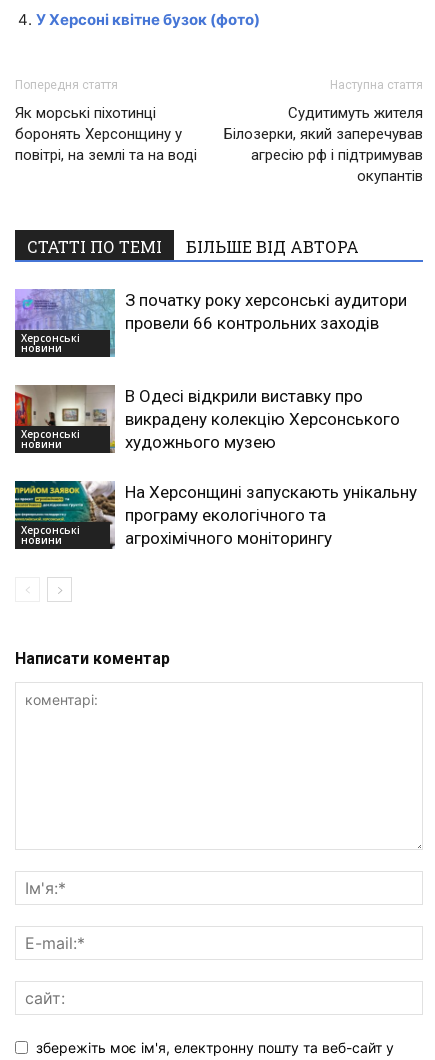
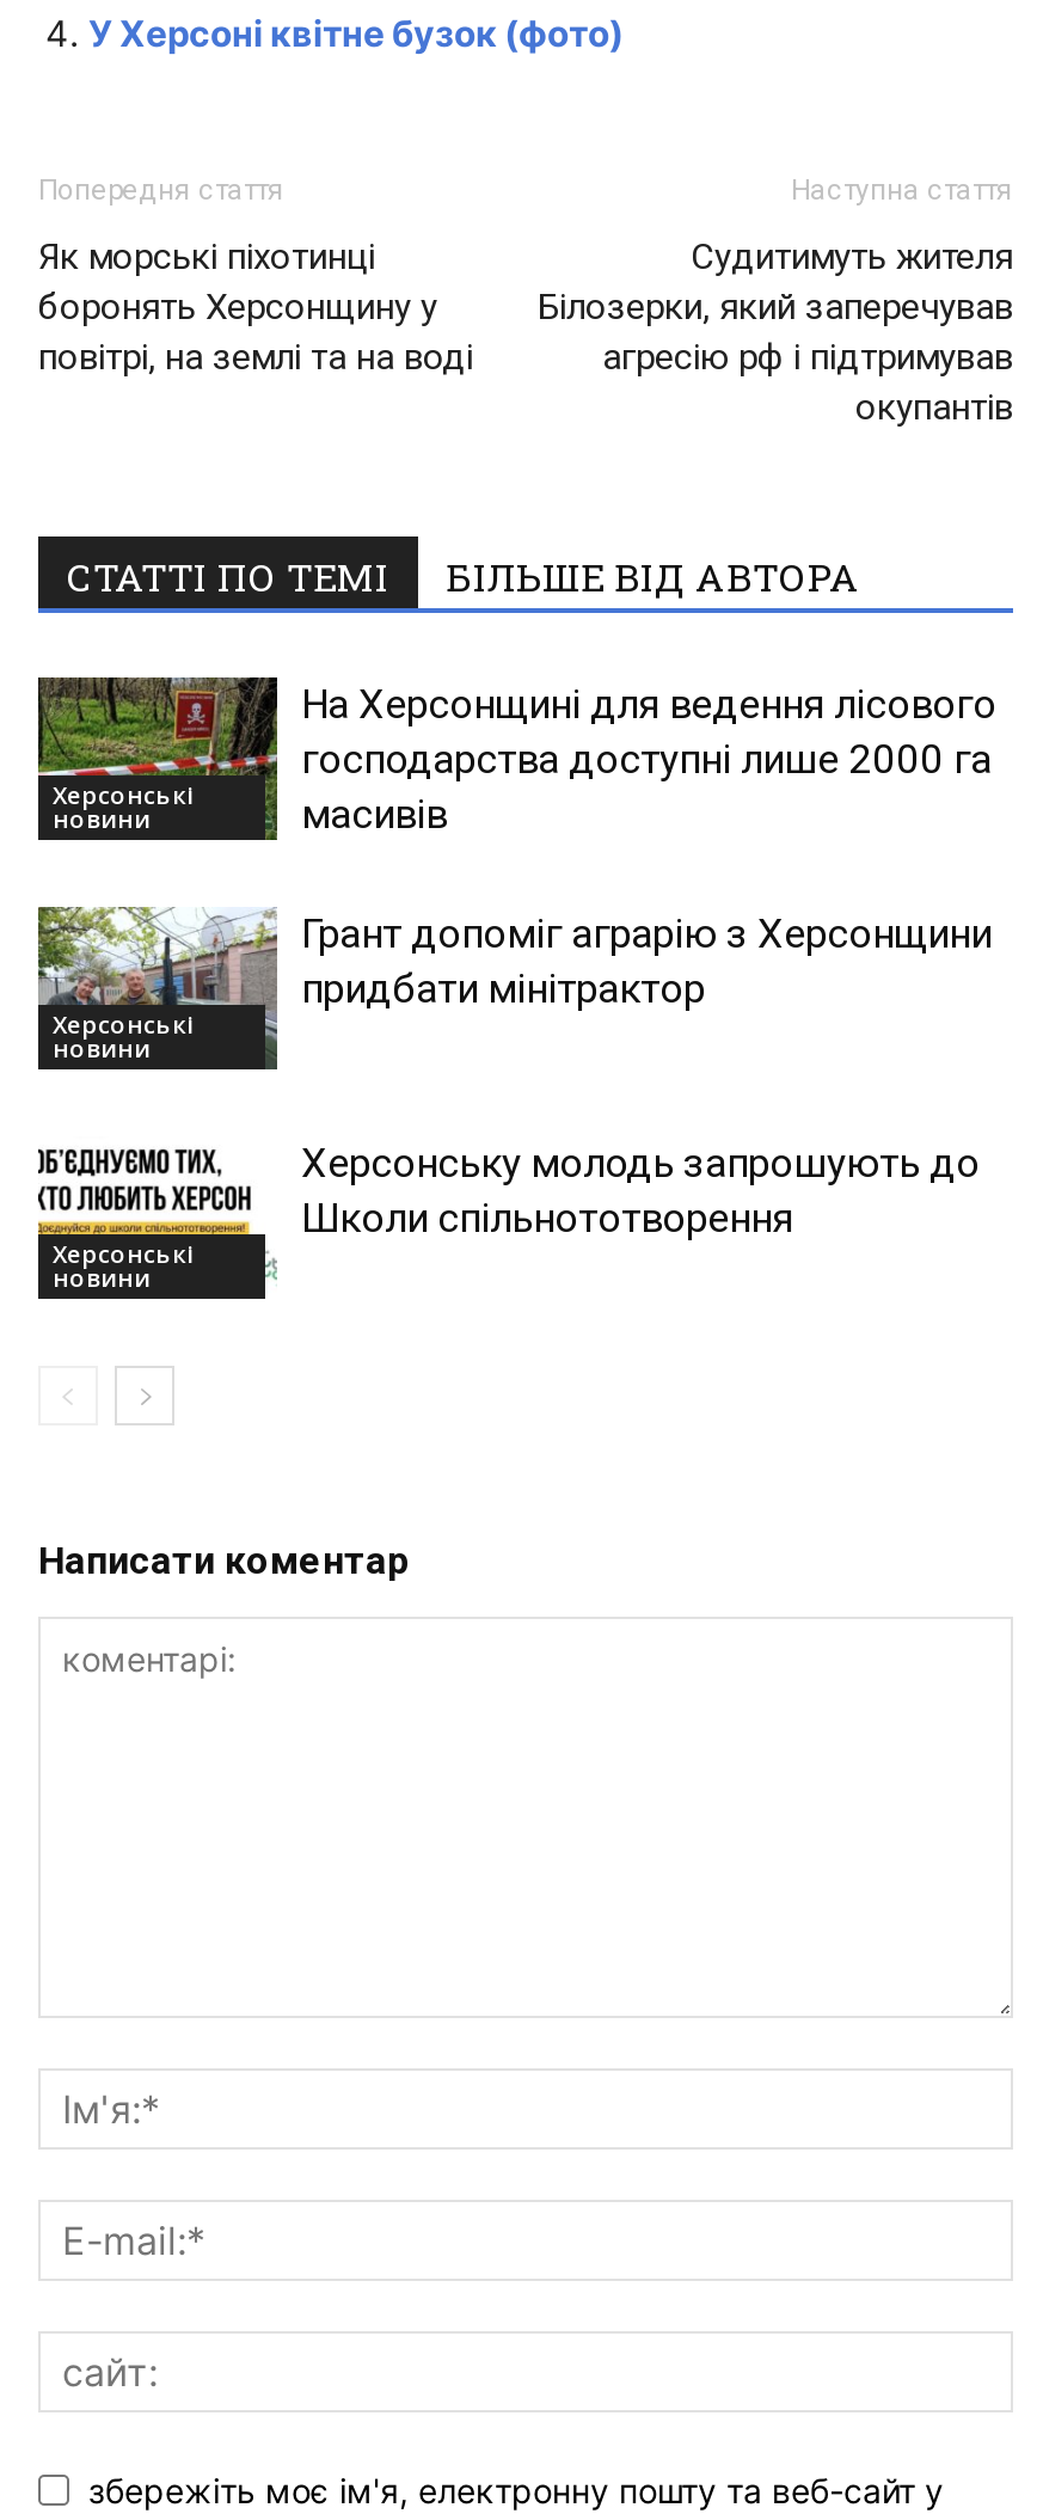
[14,288,407,358] [image] | З початку року херсонські аудитори | провели 66 контрольних заходів -> [36,675,996,837] [image] | На Херсонщині для ведення лісового | господарства доступні лише 2000 га | масивів
[14,384,400,452] [image] | В Одесі відкрили виставку про | викрадену колекцію Херсонського | художнього музею -> [36,907,992,1034] [image] | Грант допоміг аграрію з Херсонщини | придбати мінітрактор
[14,480,417,548] [image] | На Херсонщині запускають унікальну | програму екологічного та | агрохімічного моніторингу -> [36,1136,980,1241] [image] | Херсонську молодь запрошують до | Школи спільнототворення

